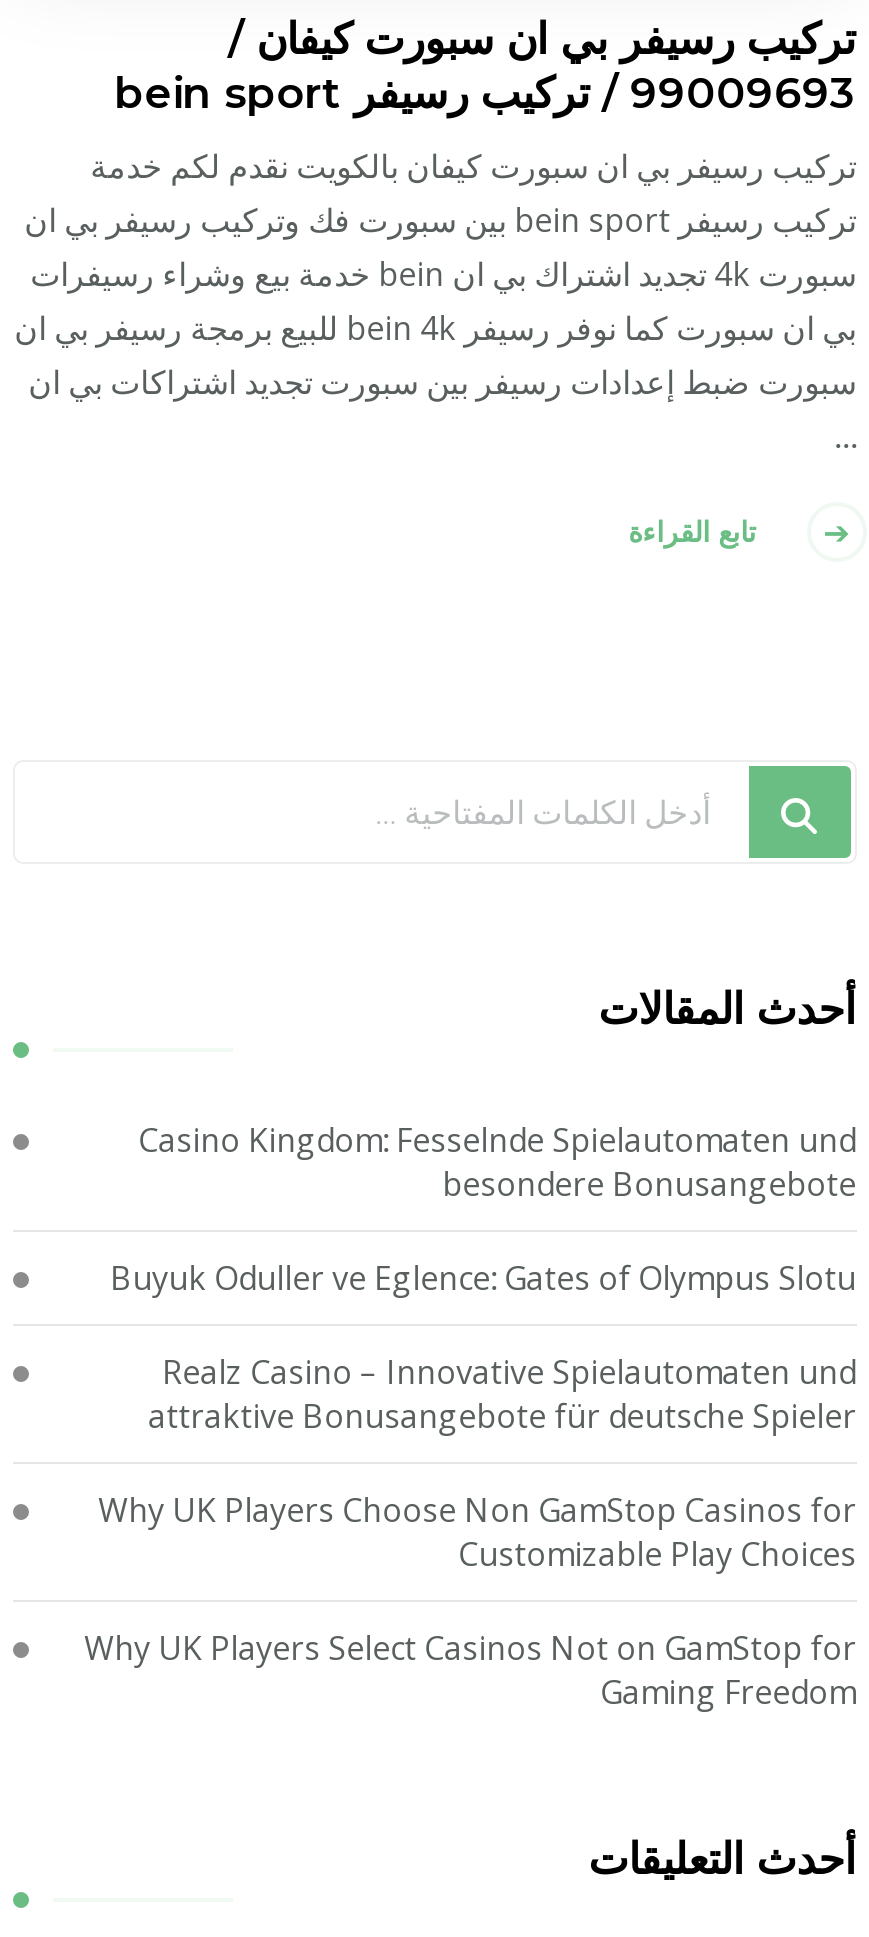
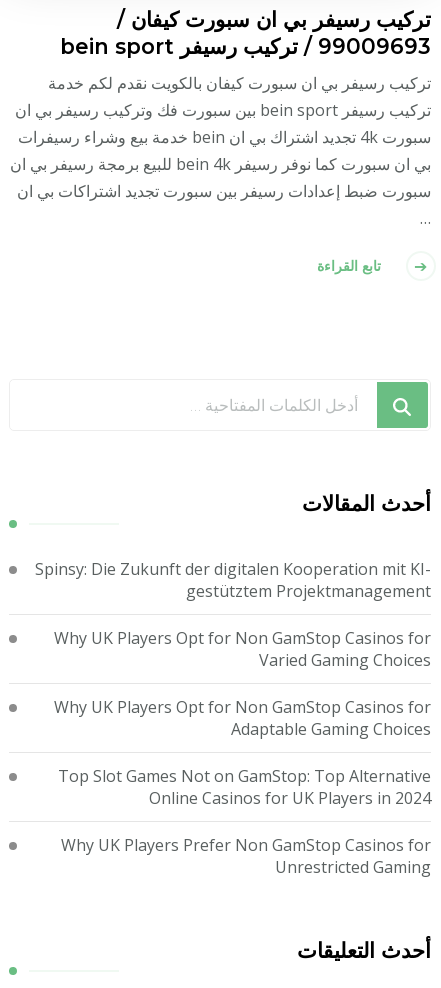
[138,1118,856,1206] Casino Kingdom: Fesselnde Spielautomaten und | besondere Bonusangebote -> [35,558,431,602] Spinsy: Die Zukunft der digitalen Kooperation mit KI- | gestütztem Projektmanagement
[110,1256,856,1300] Buyuk Oduller ve Eglence: Gates of Olympus Slotu -> [54,627,431,671] Why UK Players Opt for Non GamStop Casinos for | Varied Gaming Choices
[148,1350,856,1438] Realz Casino – Innovative Spielautomaten und | attraktive Bonusangebote für deutsche Spieler -> [54,696,431,740] Why UK Players Opt for Non GamStop Casinos for | Adaptable Gaming Choices
[98,1488,856,1576] Why UK Players Choose Non GamStop Casinos for | Customizable Play Choices -> [58,765,431,809] Top Slot Games Not on GamStop: Top Alternative | Online Casinos for UK Players in 2024
[84,1626,856,1714] Why UK Players Select Casinos Not on GamStop for | Gaming Freedom -> [61,834,431,878] Why UK Players Prefer Non GamStop Casinos for | Unrestricted Gaming

